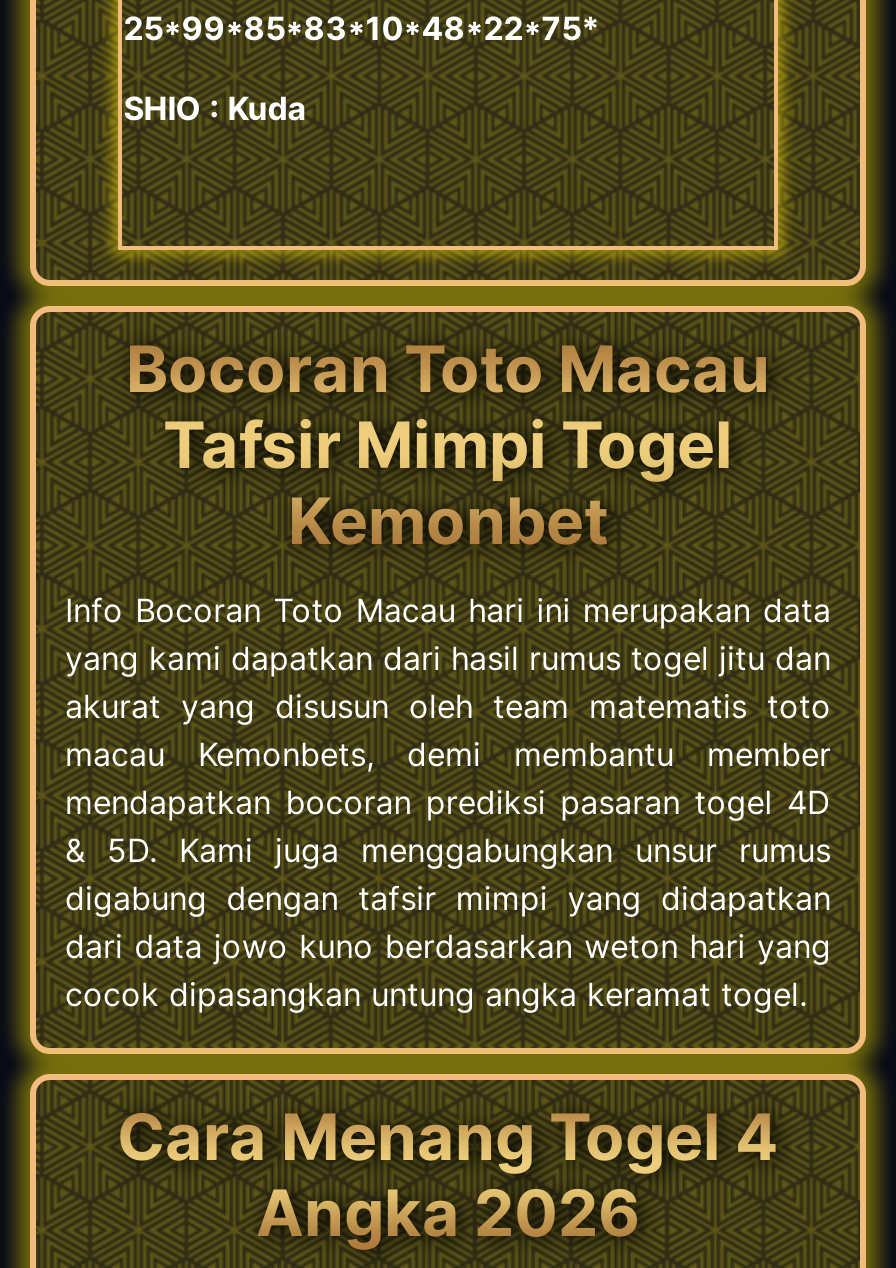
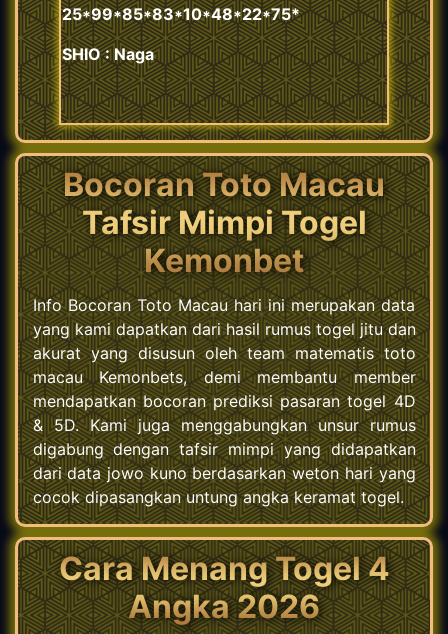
[124,87,306,127] SHIO : Kuda -> [62,43,154,63] SHIO : Naga

